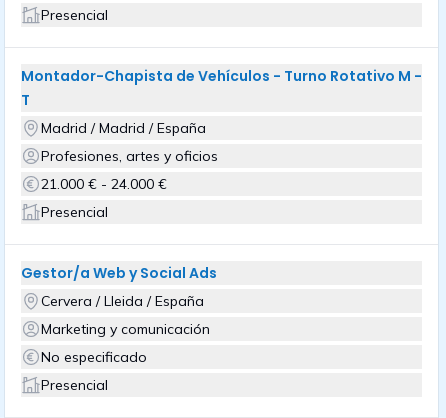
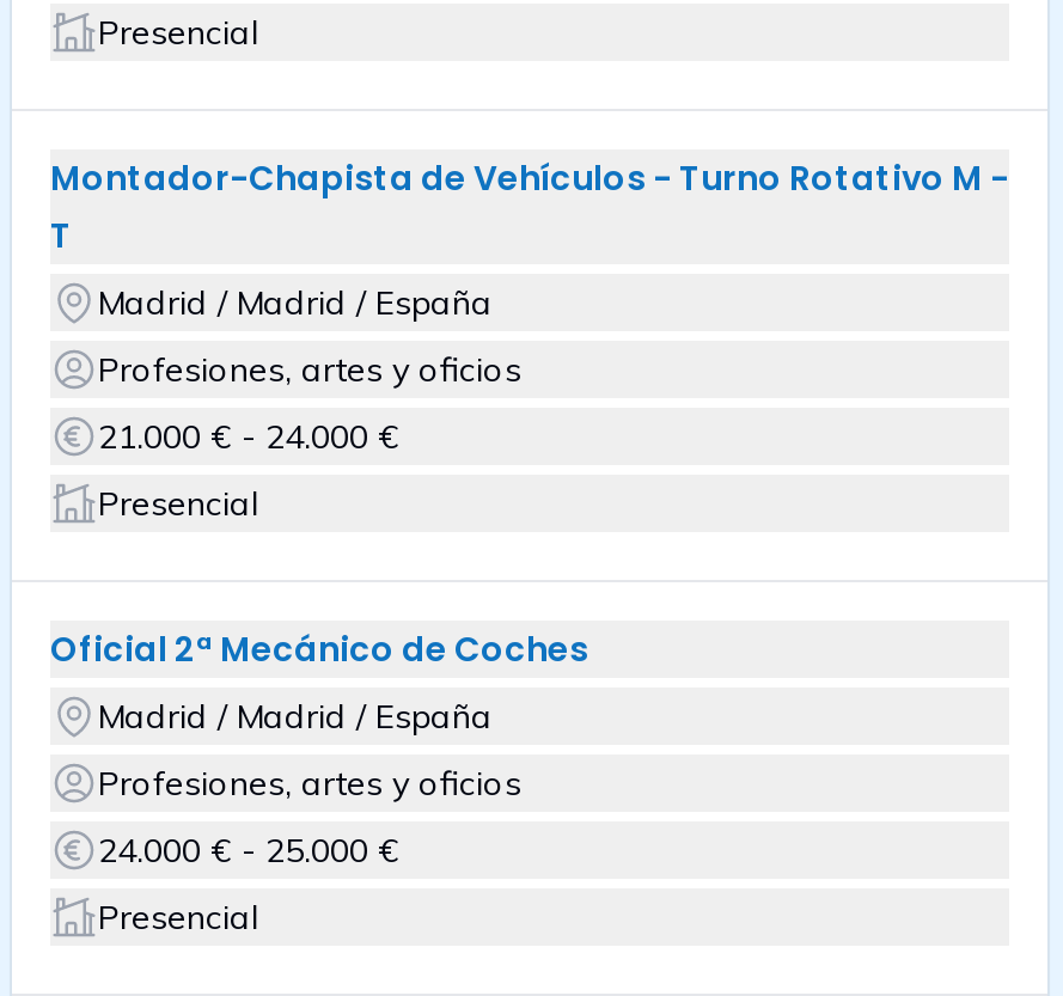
[21,263,217,310] Gestor/a Web y Social Ads | Cervera / Lleida / España -> [50,625,588,738] Oficial 2ª Mecánico de Coches | Madrid / Madrid / España
[41,320,210,338] Marketing y comunicación -> [98,762,521,805] Profesiones, artes y oficios
[41,348,147,366] No especificado -> [98,829,399,872] 24.000 € - 25.000 €

